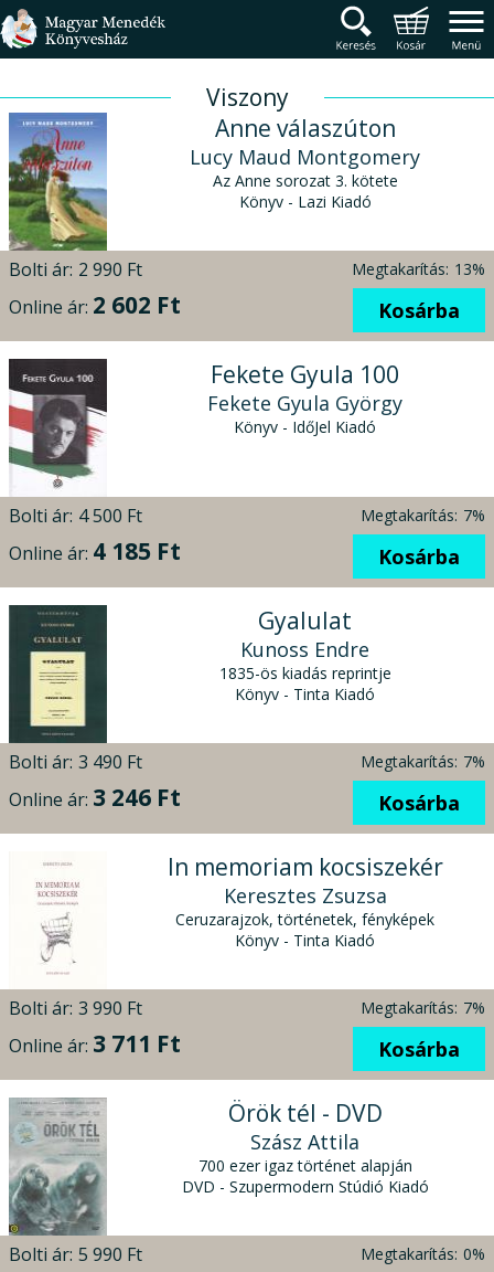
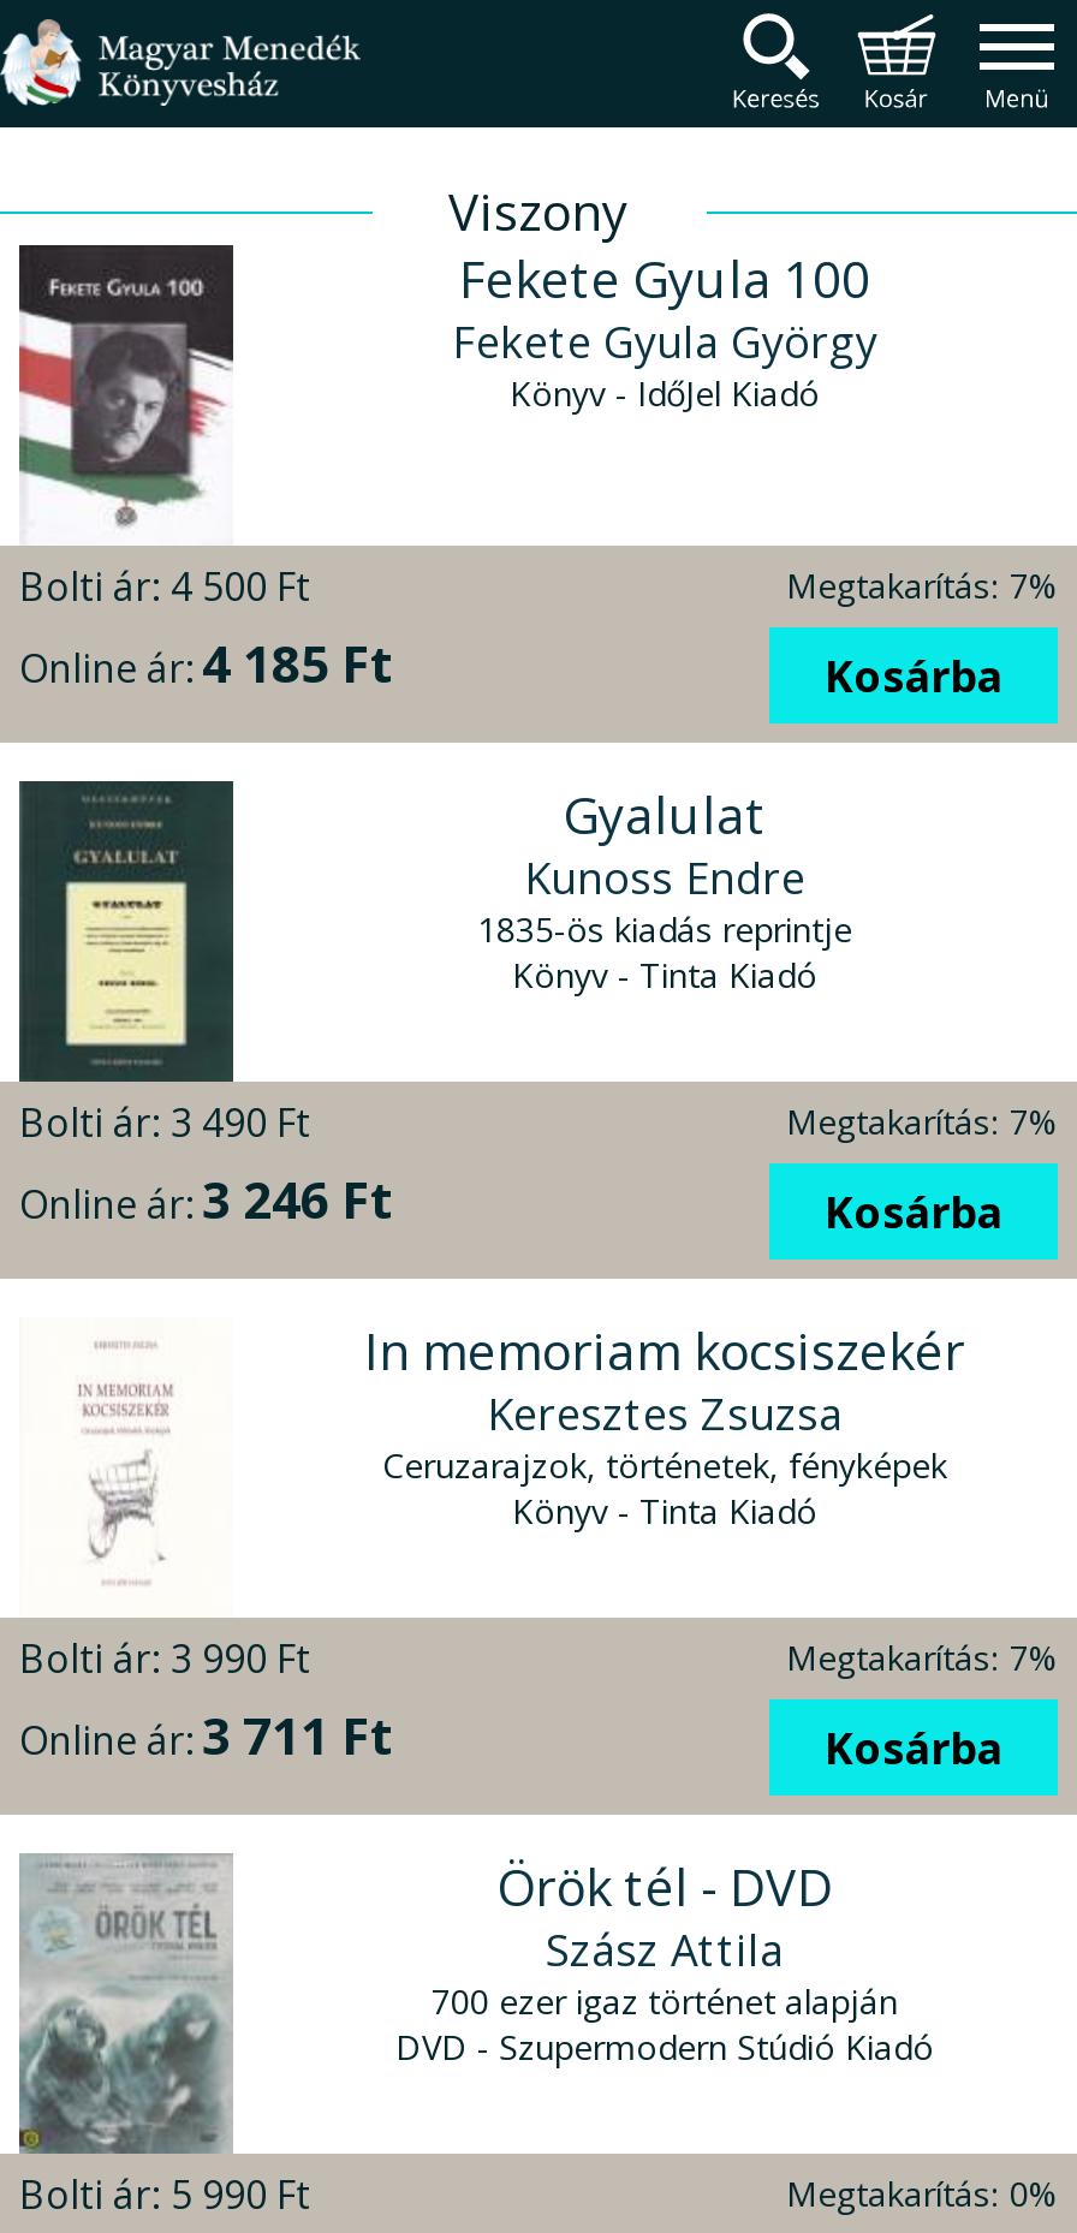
[8,112,485,324] [image] | Anne válaszúton | Lucy Maud Montgomery | Az Anne sorozat 3. kötete | Könyv - Lazi Kiadó | Bolti ár: 2 990 Ft | Megtakarítás: 13% | Online ár: 2 602 Ft | Kosárba -> none

